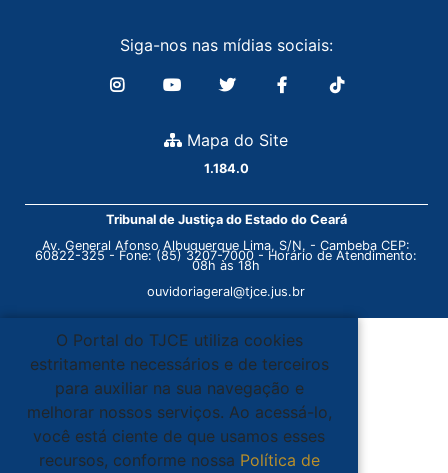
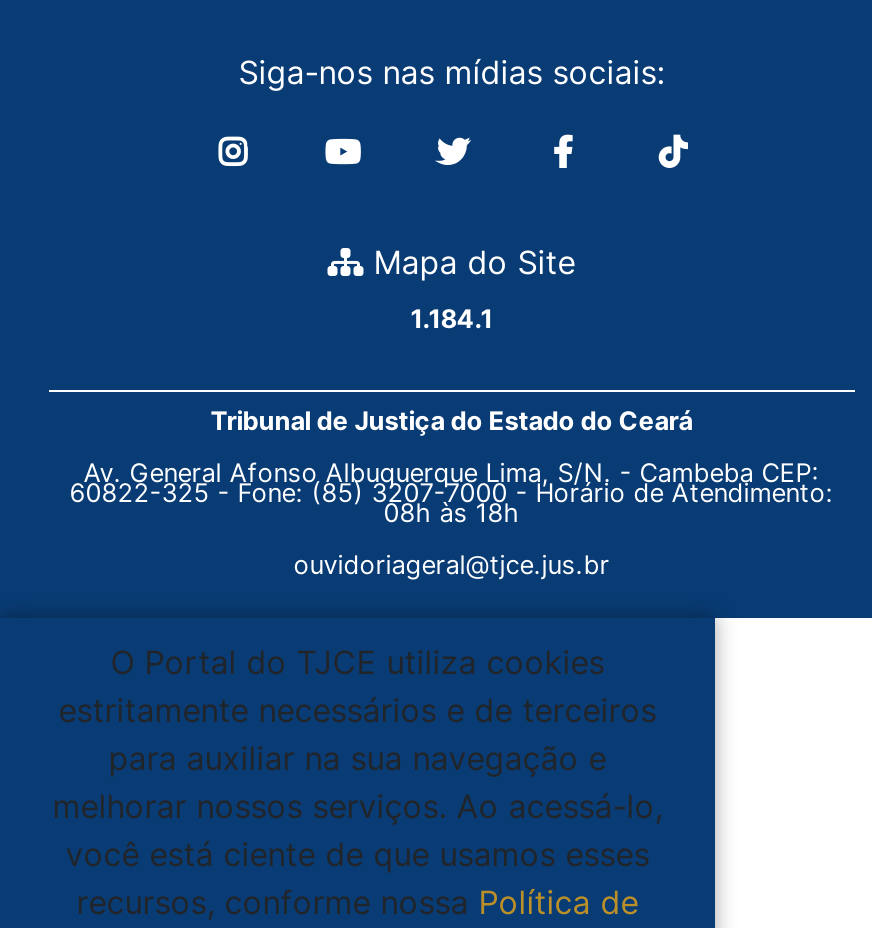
[204,161,249,176] 1.184.0 -> [410,304,492,334] 1.184.1

